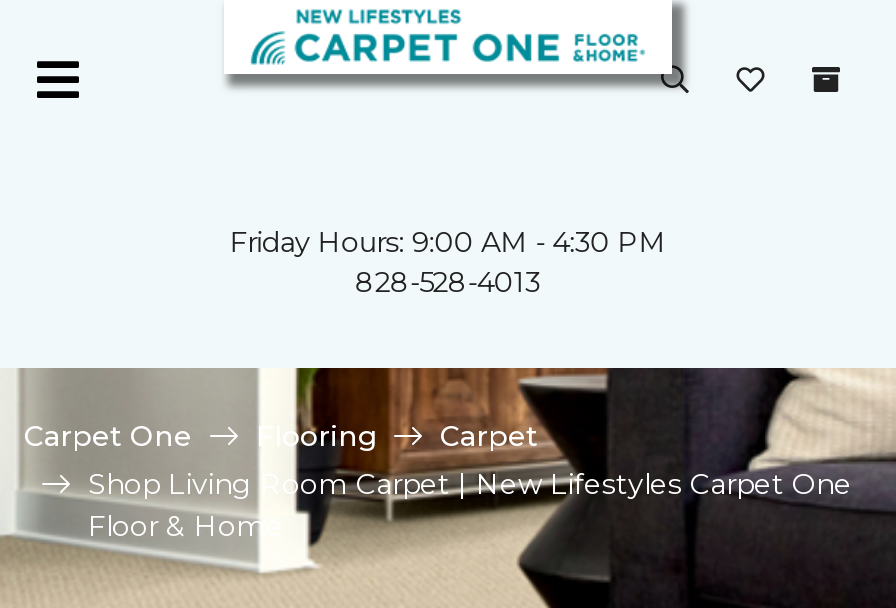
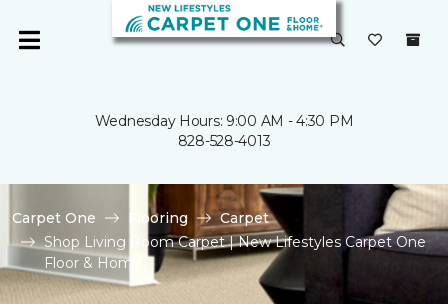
[230,224,666,260] Friday Hours: 9:00 AM - 4:30 PM -> [95,112,353,130] Wednesday Hours: 9:00 AM - 4:30 PM

